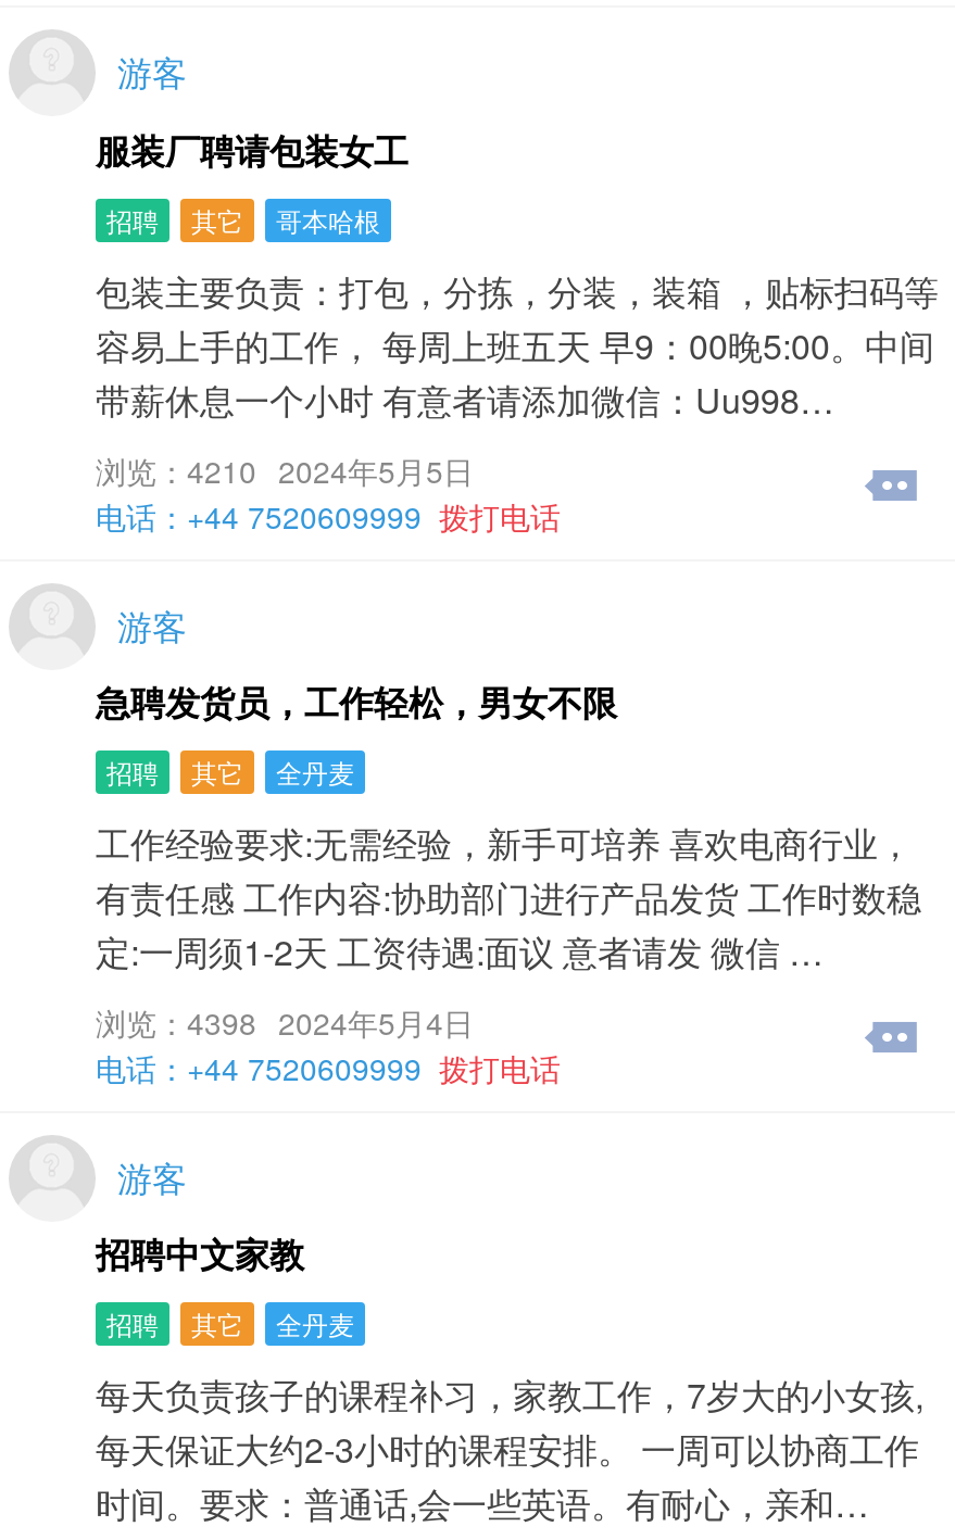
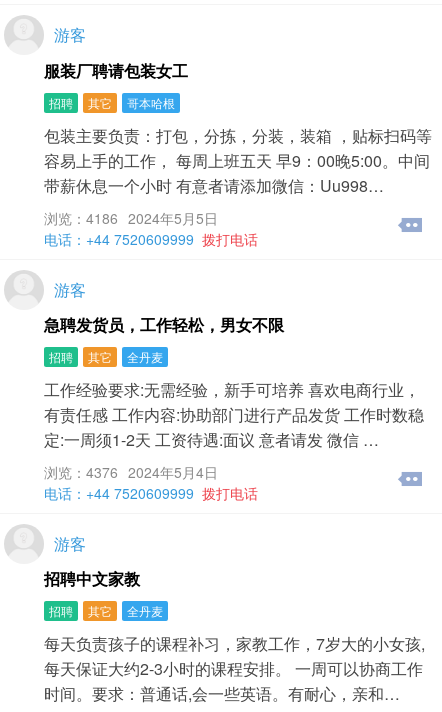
[96,448,474,492] 浏览：4210 2024年5月5日 -> [44,208,218,228] 浏览：4186 2024年5月5日
[96,1001,474,1044] 浏览：4398 2024年5月4日 -> [44,462,218,482] 浏览：4376 2024年5月4日

